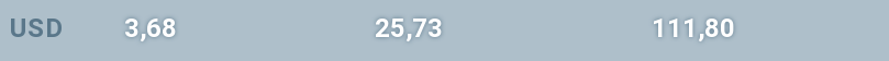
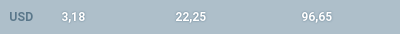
[10,12,177,42] USD 3,68 -> [9,9,85,23] USD 3,18
[375,12,443,42] 25,73 -> [175,9,206,23] 22,25
[652,12,735,42] 111,80 -> [301,9,332,23] 96,65

